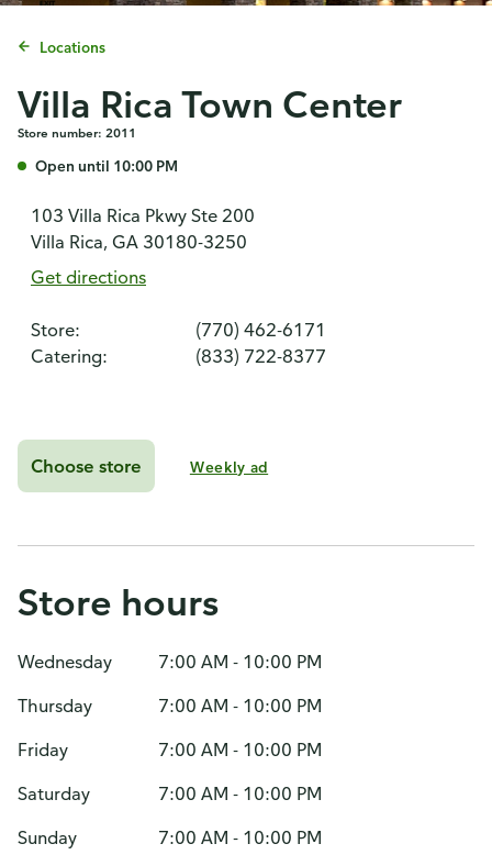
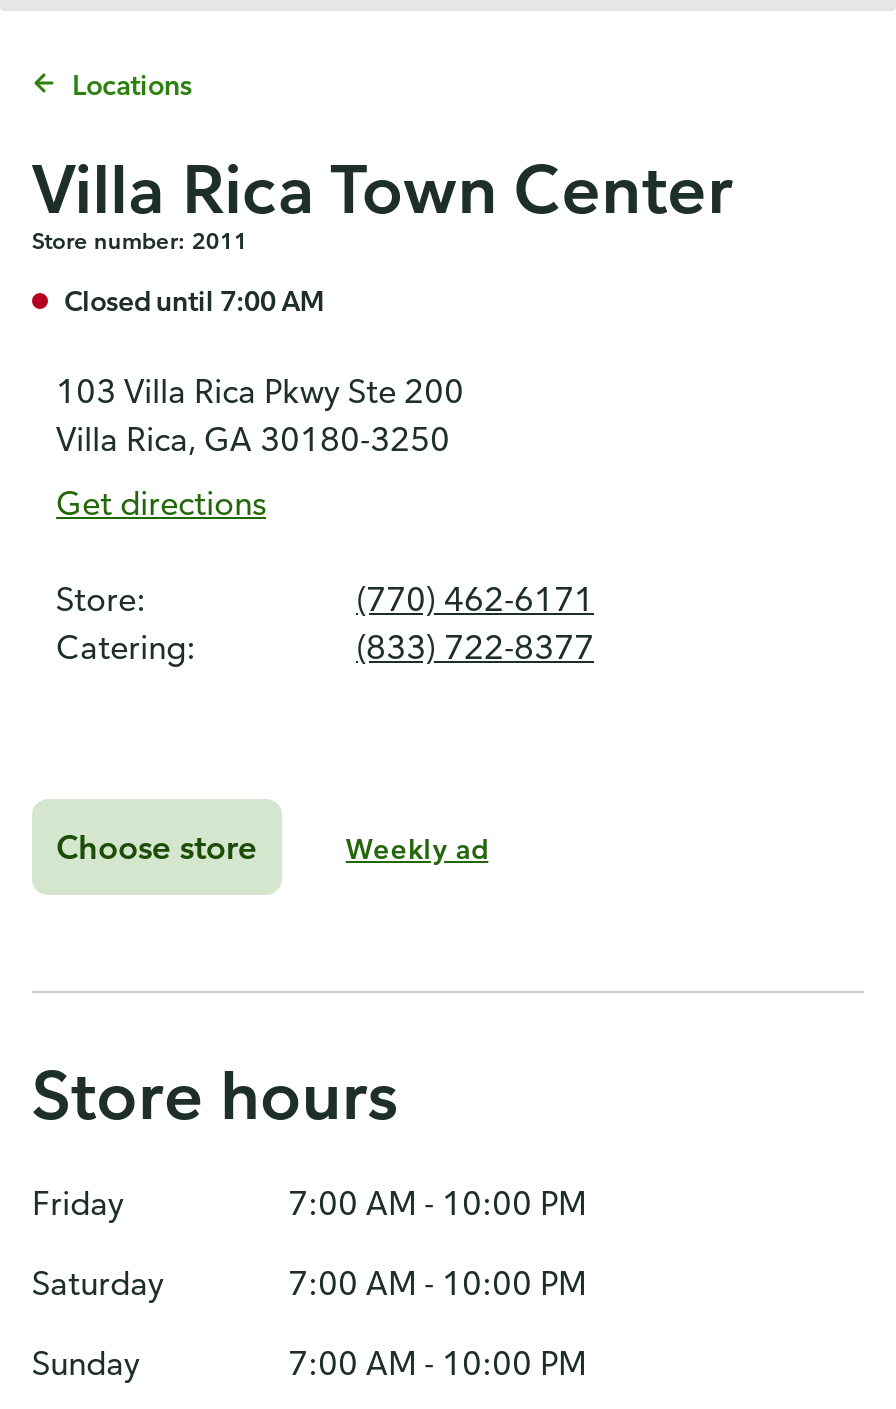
[35,156,178,175] Open until 10:00 PM -> [64,283,324,317] Closed until 7:00 AM
[18,651,322,717] Wednesday | 7:00 AM - 10:00 PM | Thursday | 7:00 AM - 10:00 PM -> none

